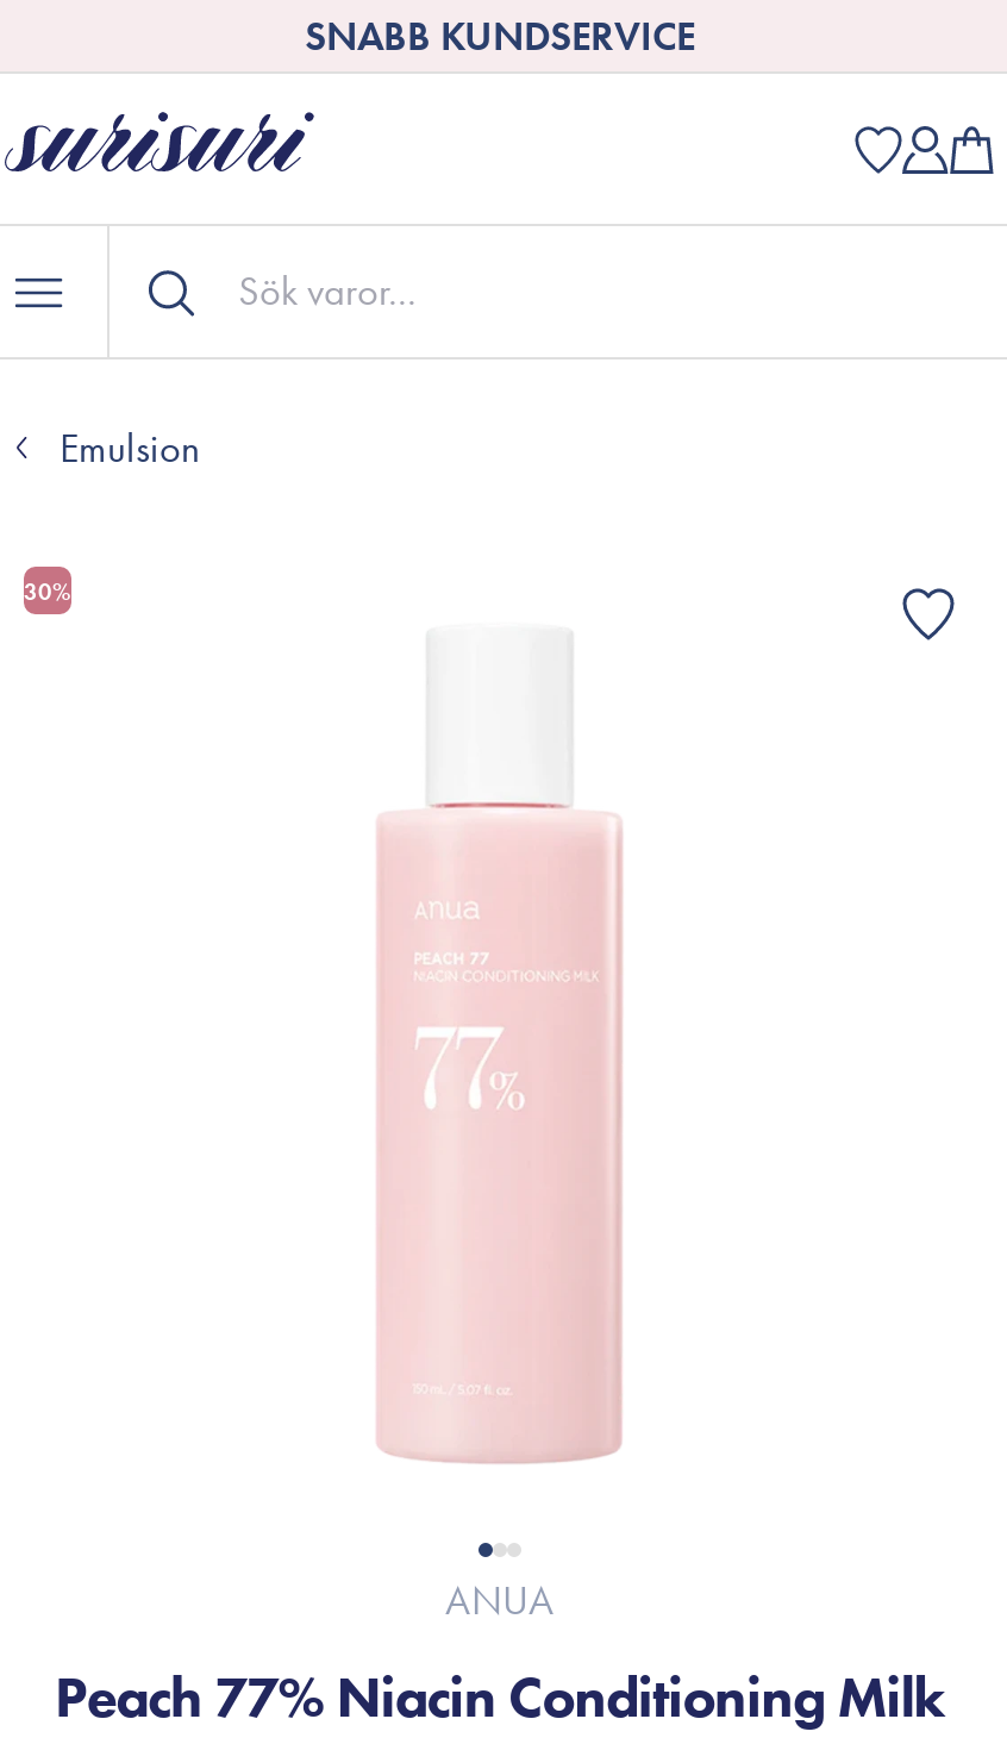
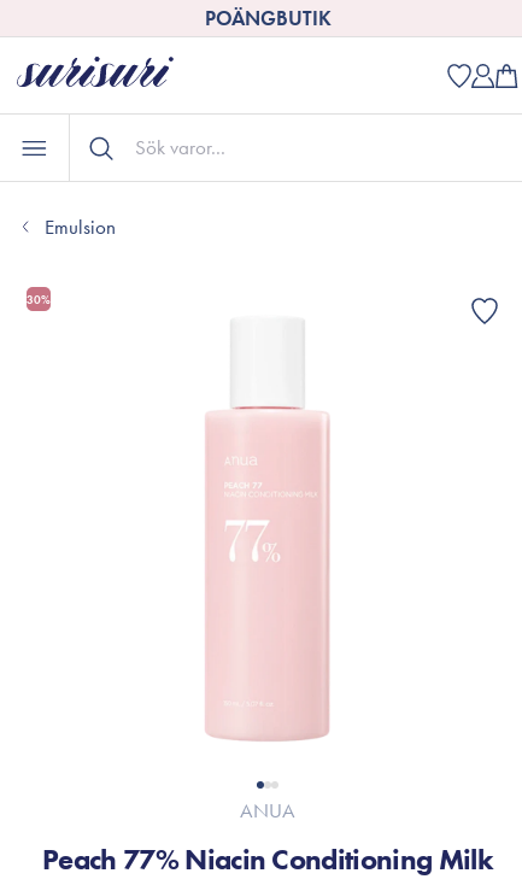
[305,10,695,62] SNABB KUNDSERVICE -> [204,5,331,31] POÄNGBUTIK

